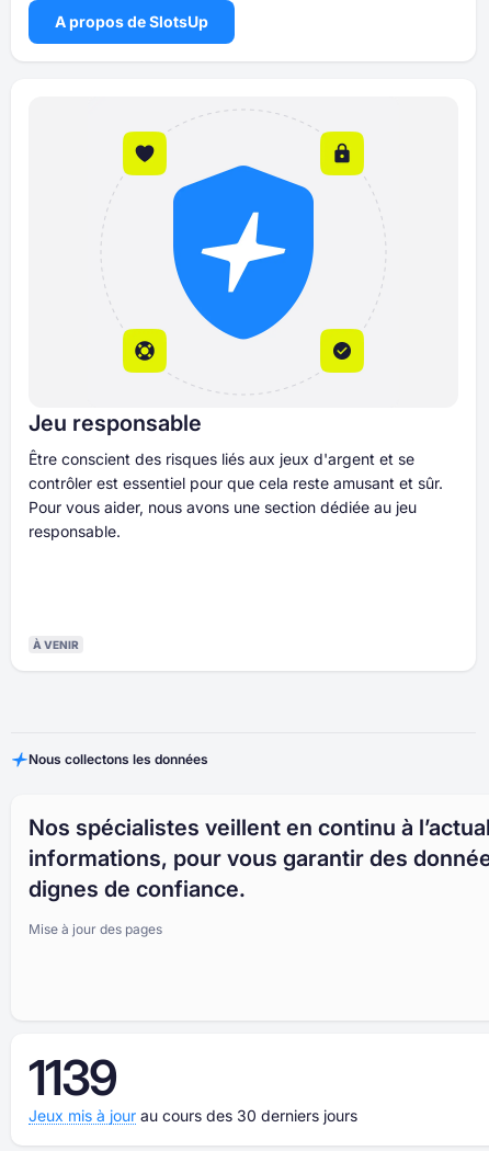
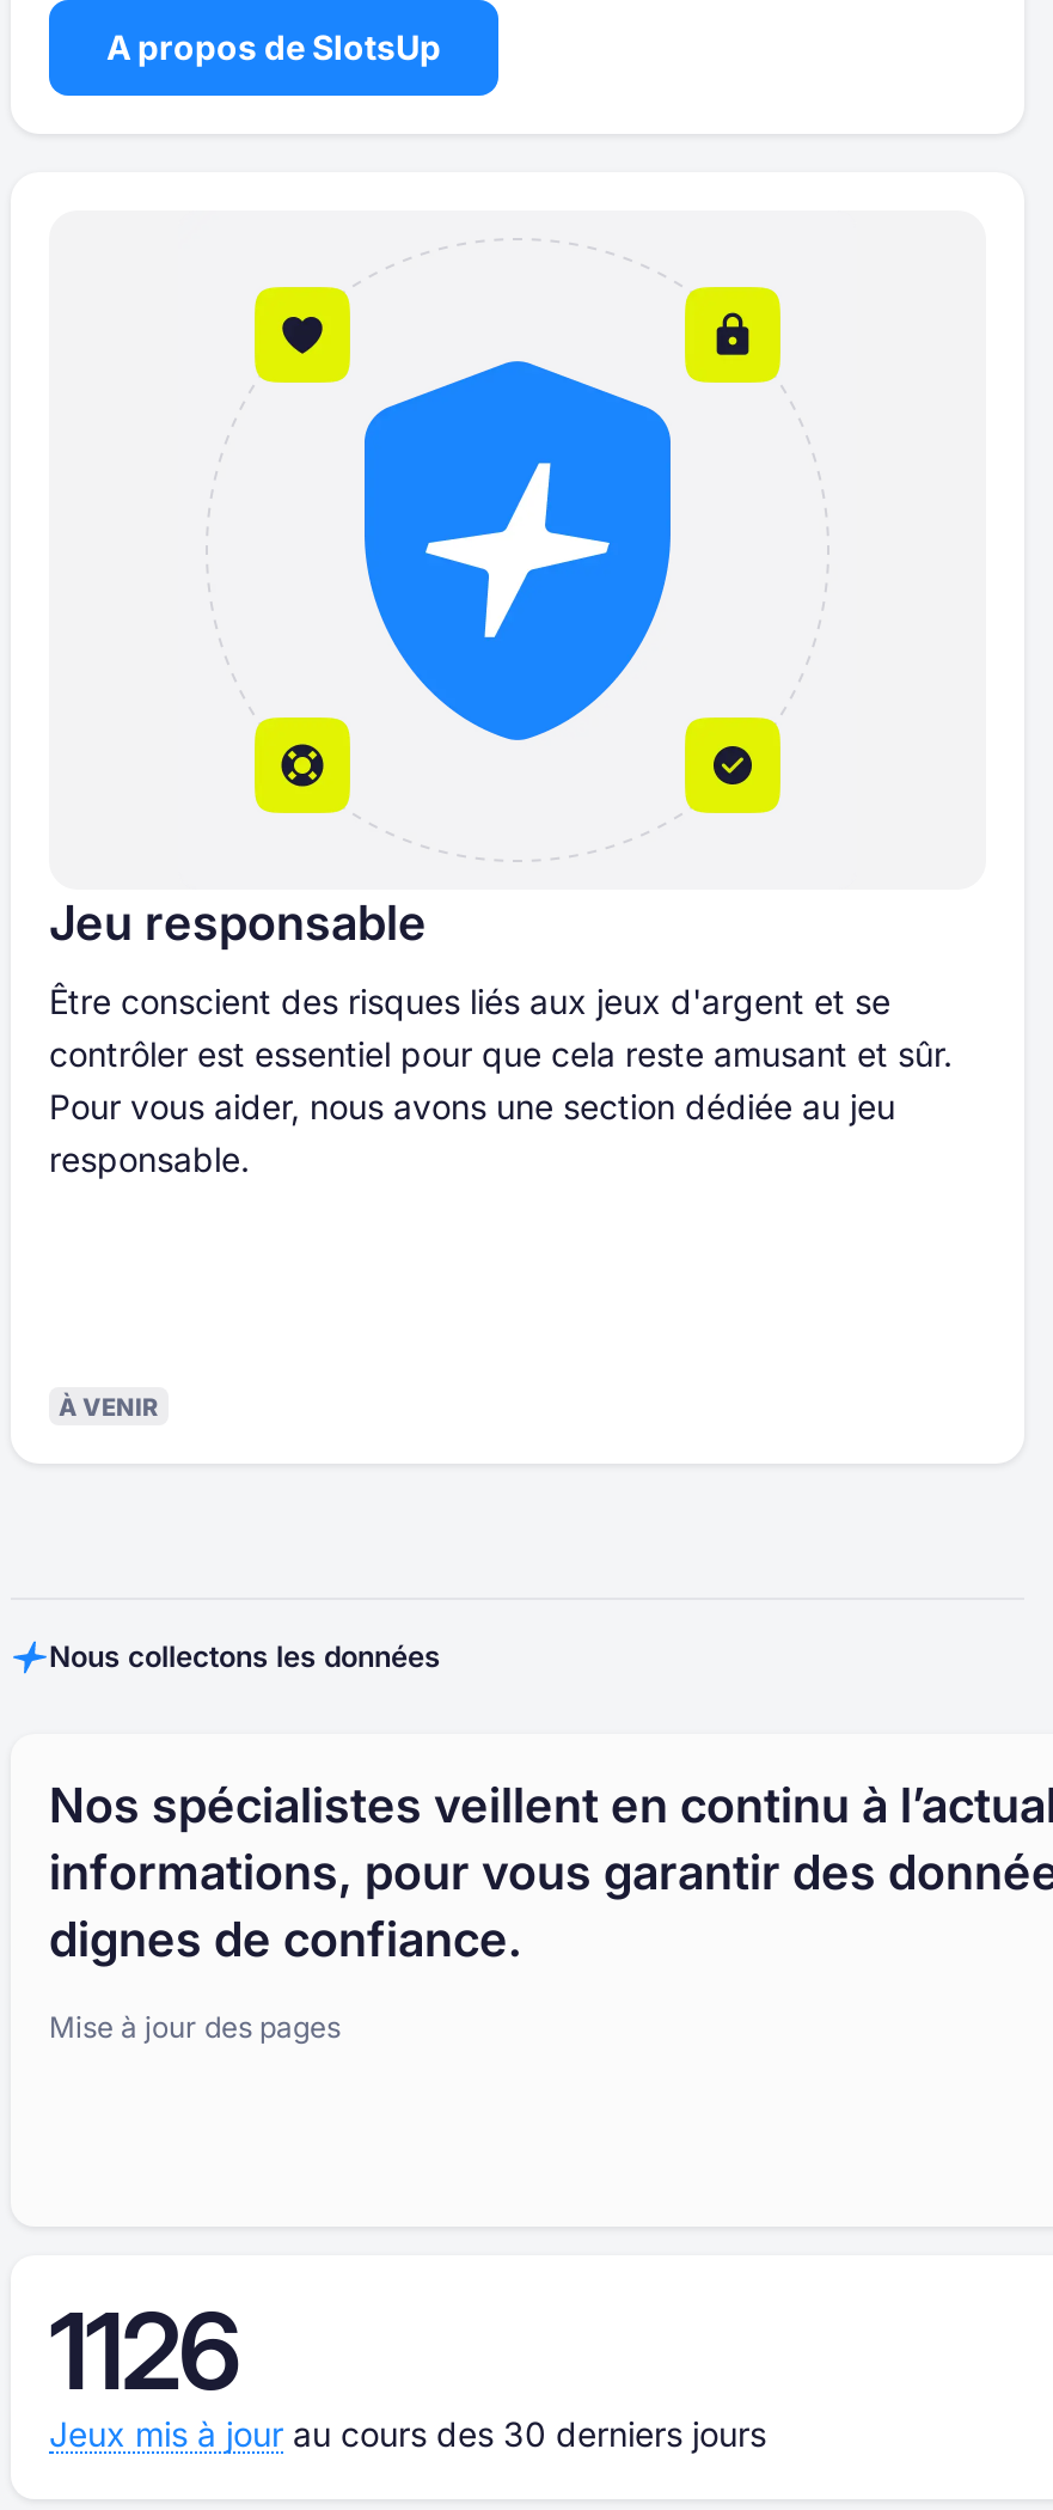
[29,1048,116,1107] 1139 -> [49,2286,238,2416] 1126

